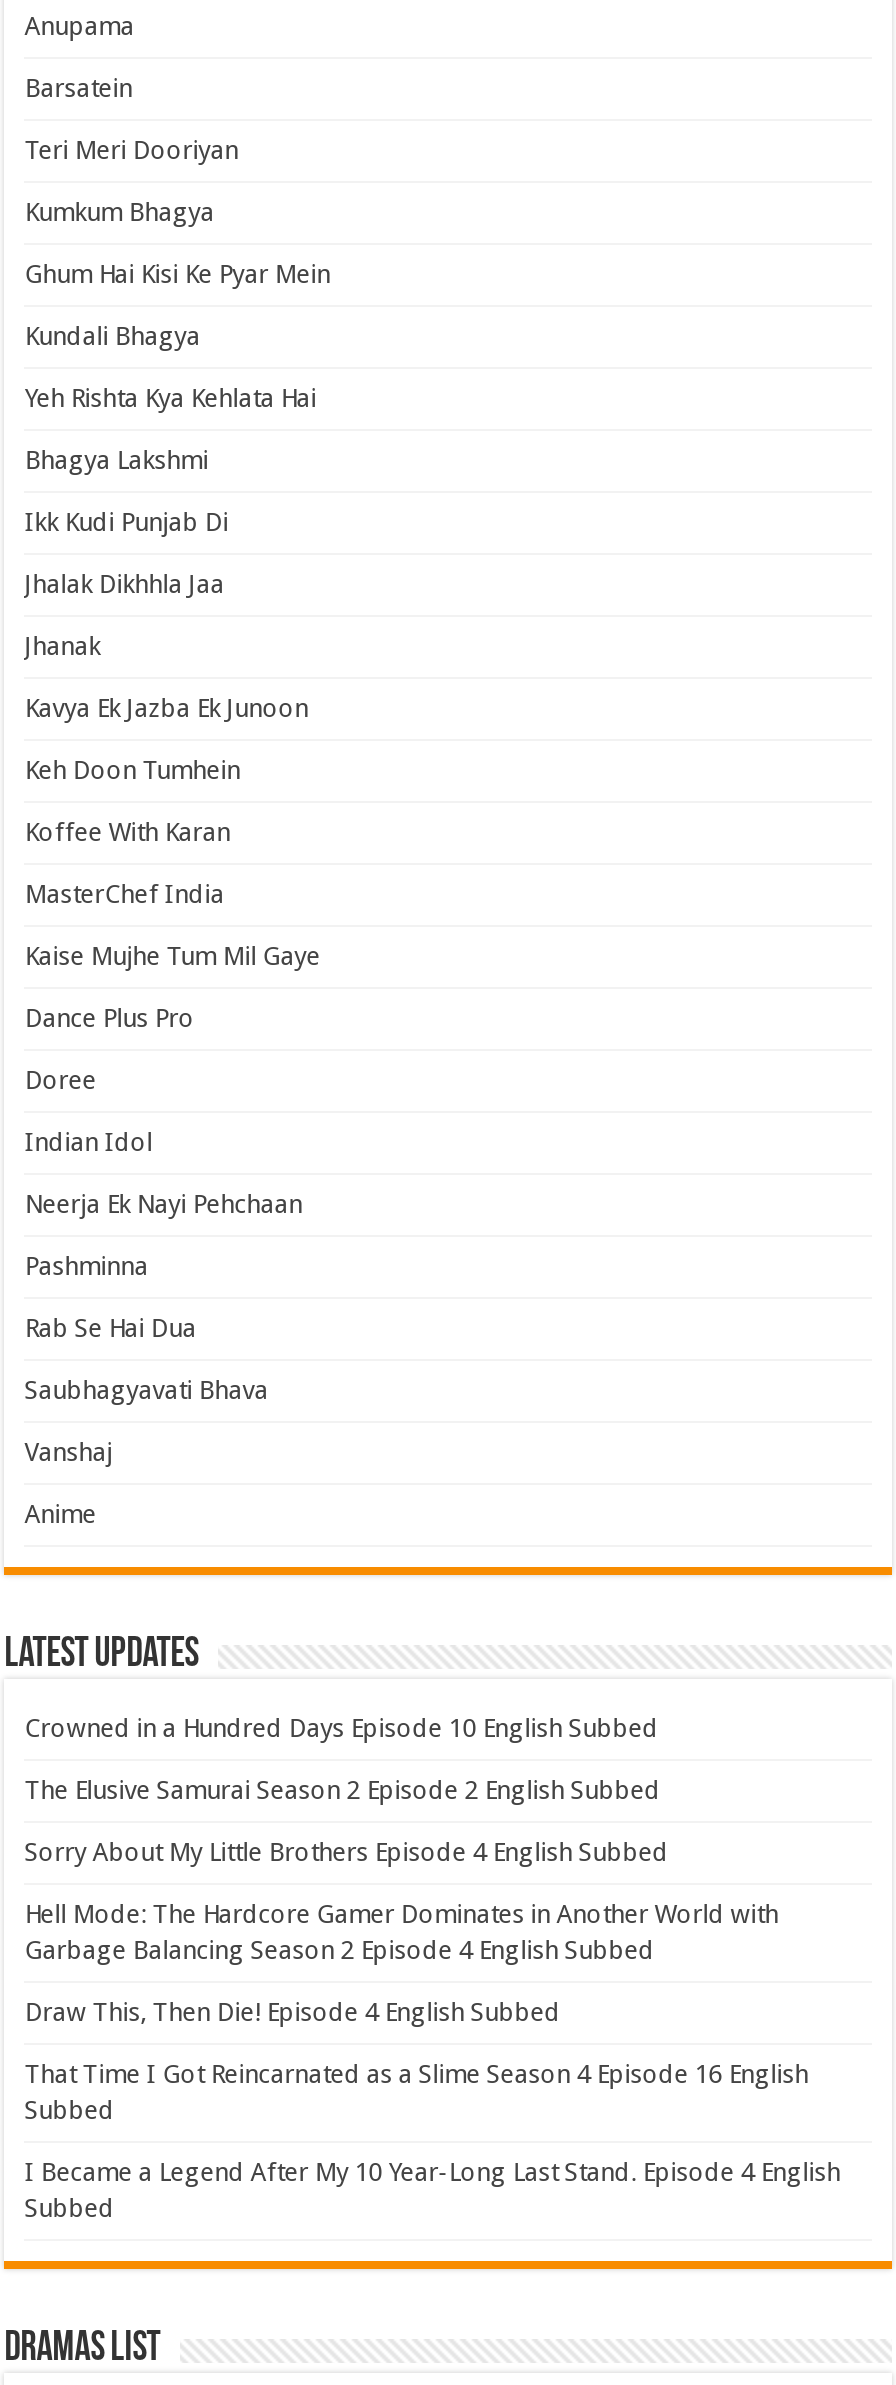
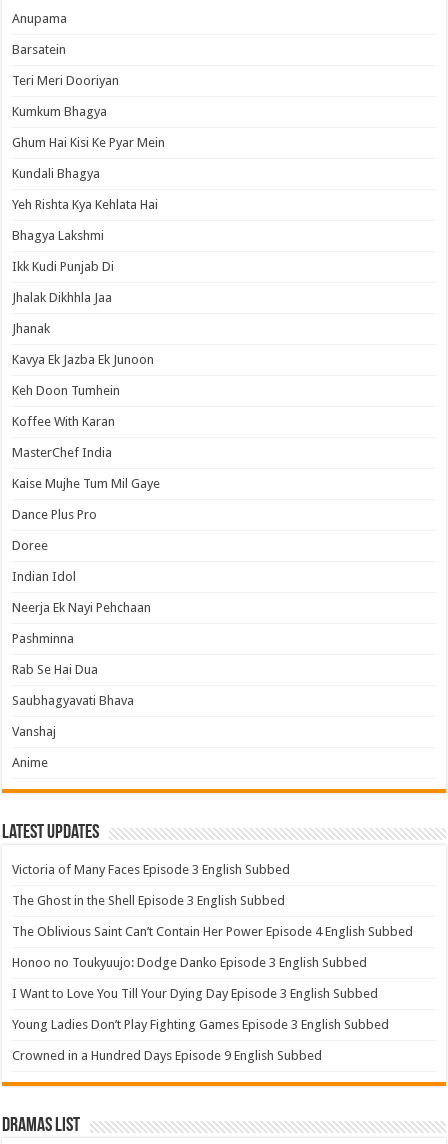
[24,1713,658,1743] Crowned in a Hundred Days Episode 10 English Subbed -> [12,862,290,877] Victoria of Many Faces Episode 3 English Subbed
[24,1775,660,1805] The Elusive Samurai Season 2 Episode 2 English Subbed -> [12,893,285,908] The Ghost in the Shell Episode 3 English Subbed
[24,1837,668,1867] Sorry About My Little Brothers Episode 4 English Subbed -> [12,924,413,939] The Oblivious Saint Can’t Contain Her Power Episode 4 English Subbed
[24,1899,778,1965] Hell Mode: The Hardcore Gamer Dominates in Another World with | Garbage Balancing Season 2 Episode 4 English Subbed -> [12,955,367,970] Honoo no Toukyuujo: Dodge Danko Episode 3 English Subbed
[24,1997,560,2027] Draw This, Then Die! Episode 4 English Subbed -> [12,986,378,1001] I Want to Love You Till Your Dying Day Episode 3 English Subbed
[24,2059,808,2125] That Time I Got Reincarnated as a Slime Season 4 Episode 16 English | Subbed -> [12,1017,389,1032] Young Ladies Don’t Play Fighting Games Episode 3 English Subbed
[24,2157,840,2223] I Became a Legend After My 10 Year-Long Last Stand. Episode 4 English | Subbed -> [12,1048,322,1063] Crowned in a Hundred Days Episode 9 English Subbed

